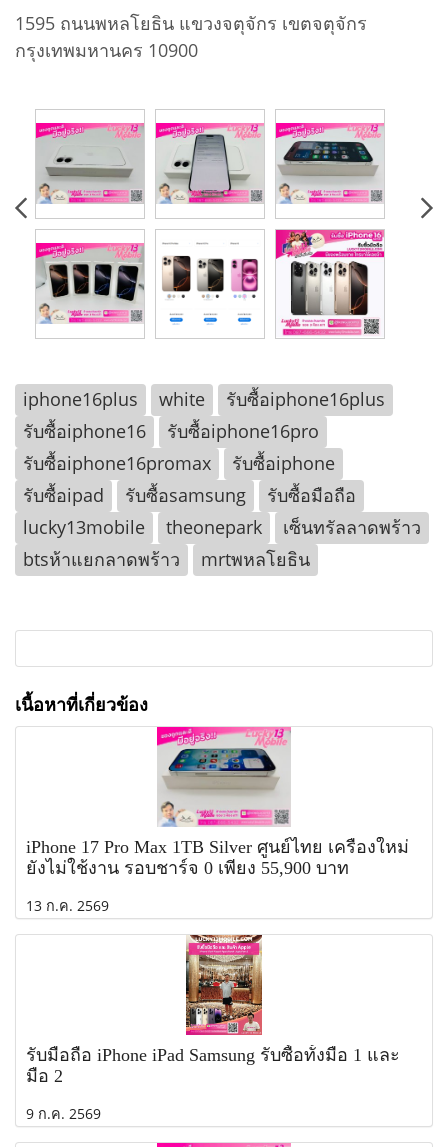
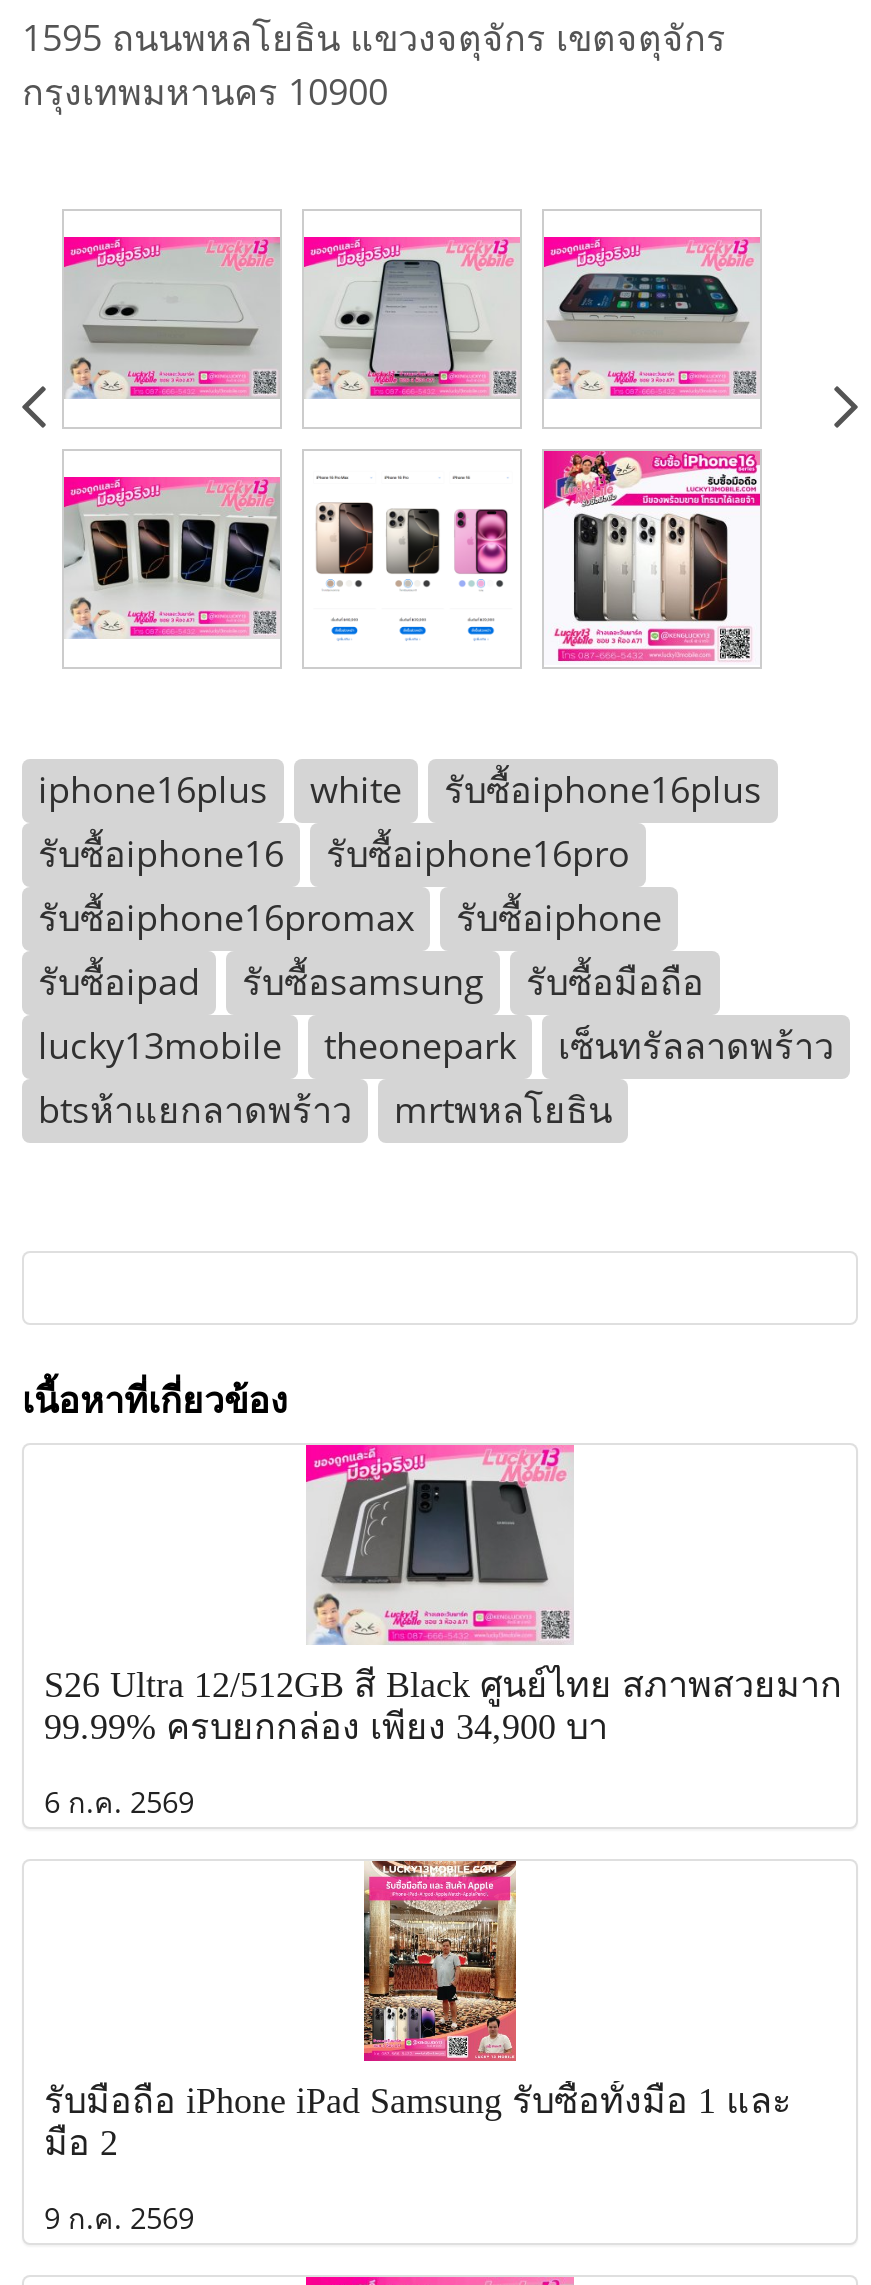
[26,740,409,877] [image] | iPhone 17 Pro Max 1TB Silver ศูนย์ไทย เครื่องใหม่ | ยังไม่ใช้งาน รอบชาร์จ 0 เพียง 55,900 บาท -> [44,1471,842,1746] [image] | S26 Ultra 12/512GB สี Black ศูนย์ไทย สภาพสวยมาก | 99.99% ครบยกกล่อง เพียง 34,900 บา
[26,895,109,914] 13 ก.ค. 2569 -> [44,1782,194,1820] 6 ก.ค. 2569

